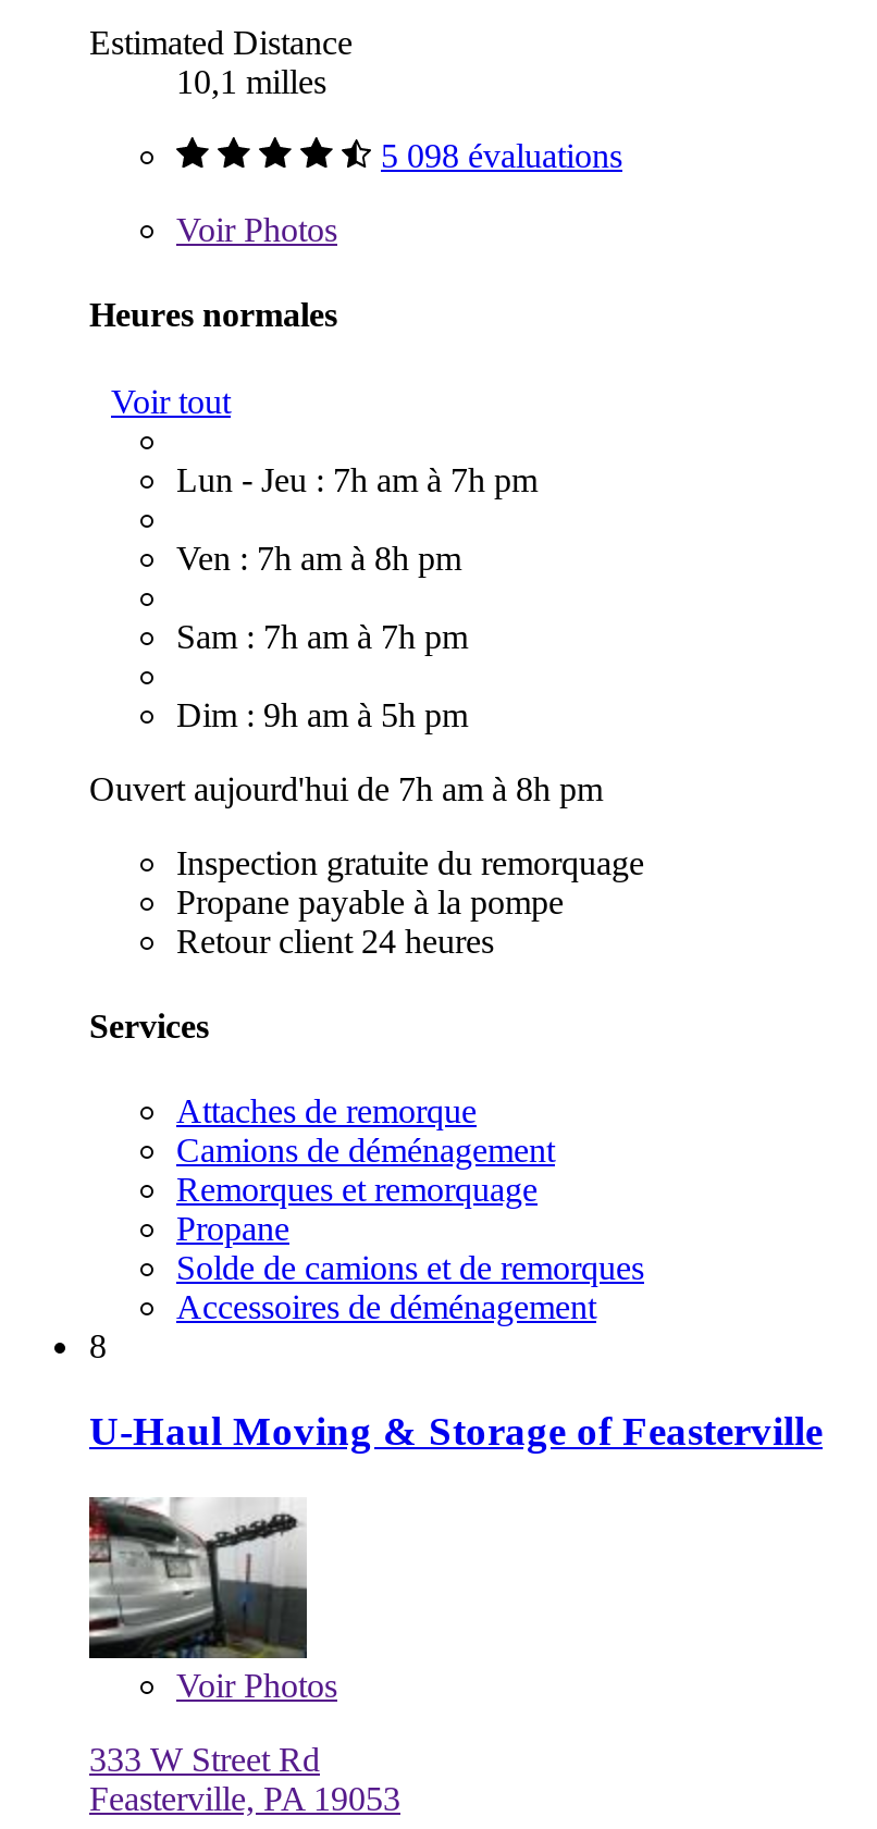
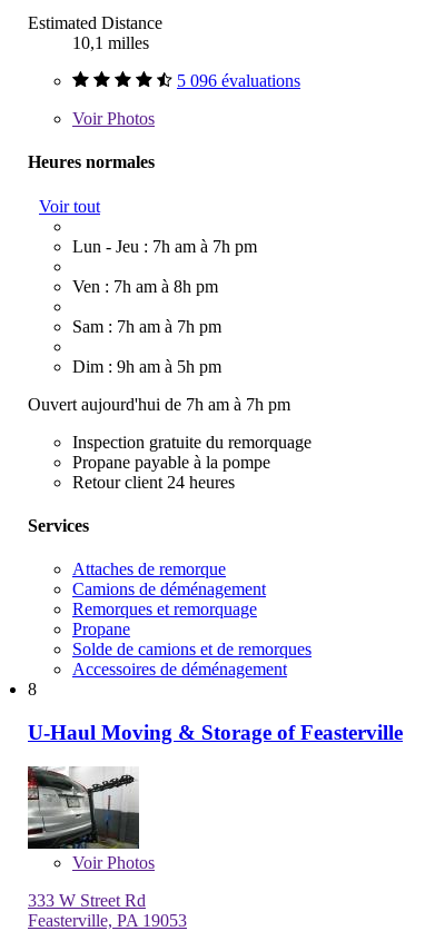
[381,137,622,174] 5 098 évaluations -> [177,71,300,90] 5 096 évaluations
[89,769,603,806] Ouvert aujourd'hui de 7h am à 8h pm -> [28,394,290,413] Ouvert aujourd'hui de 7h am à 7h pm

